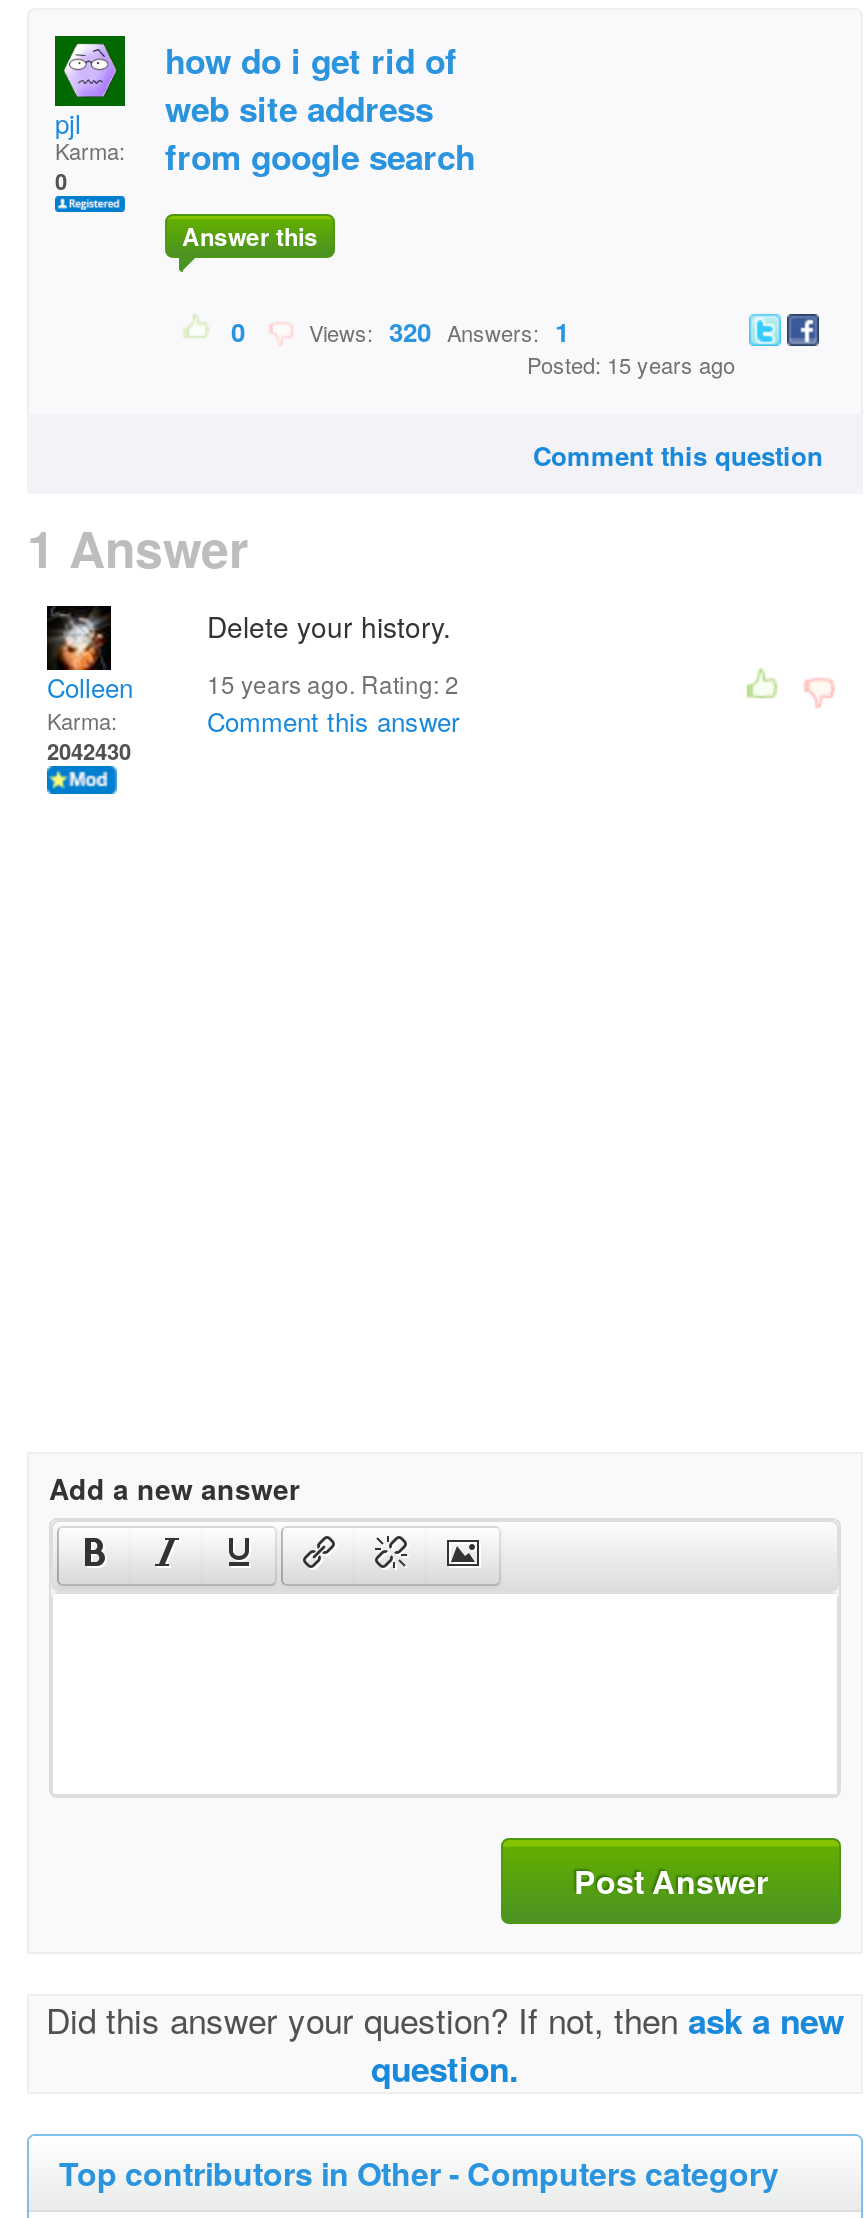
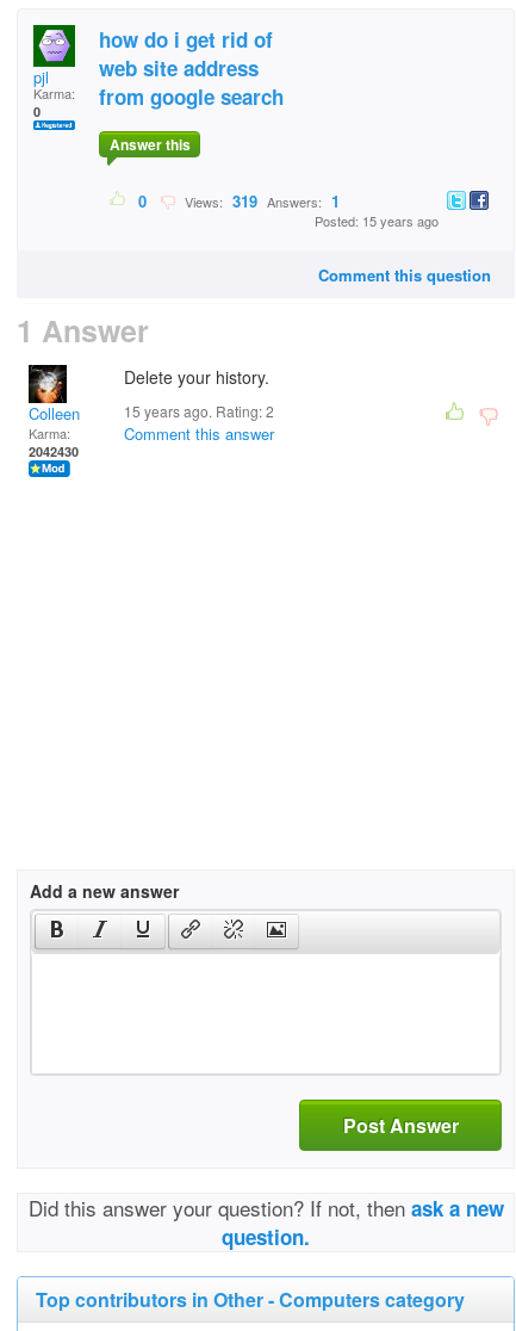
[297,312,569,350] Views: 320 Answers: 1 -> [178,190,340,212] Views: 319 Answers: 1

